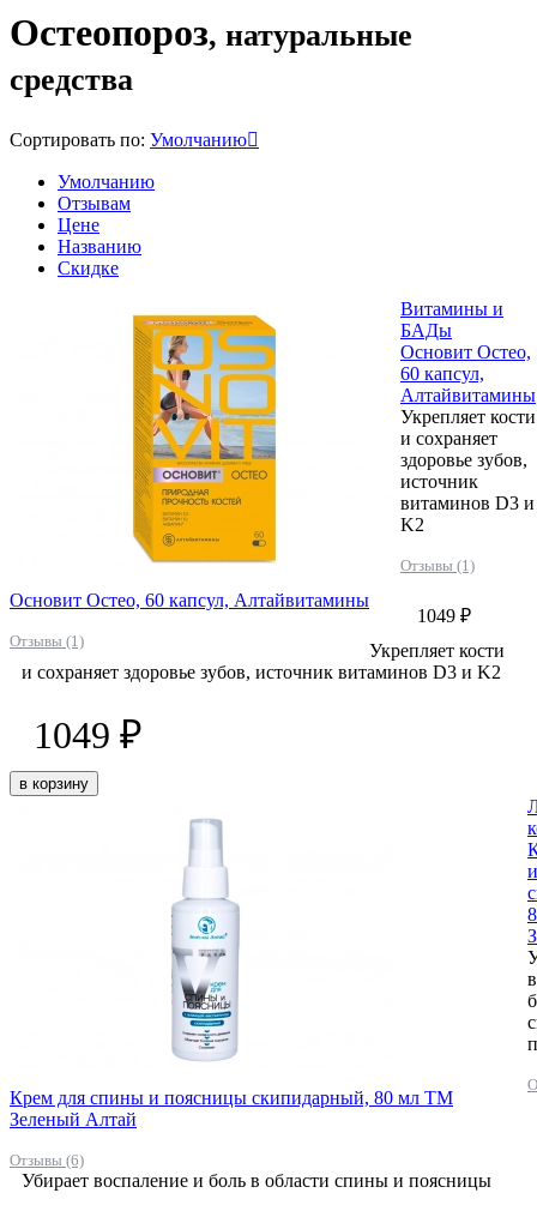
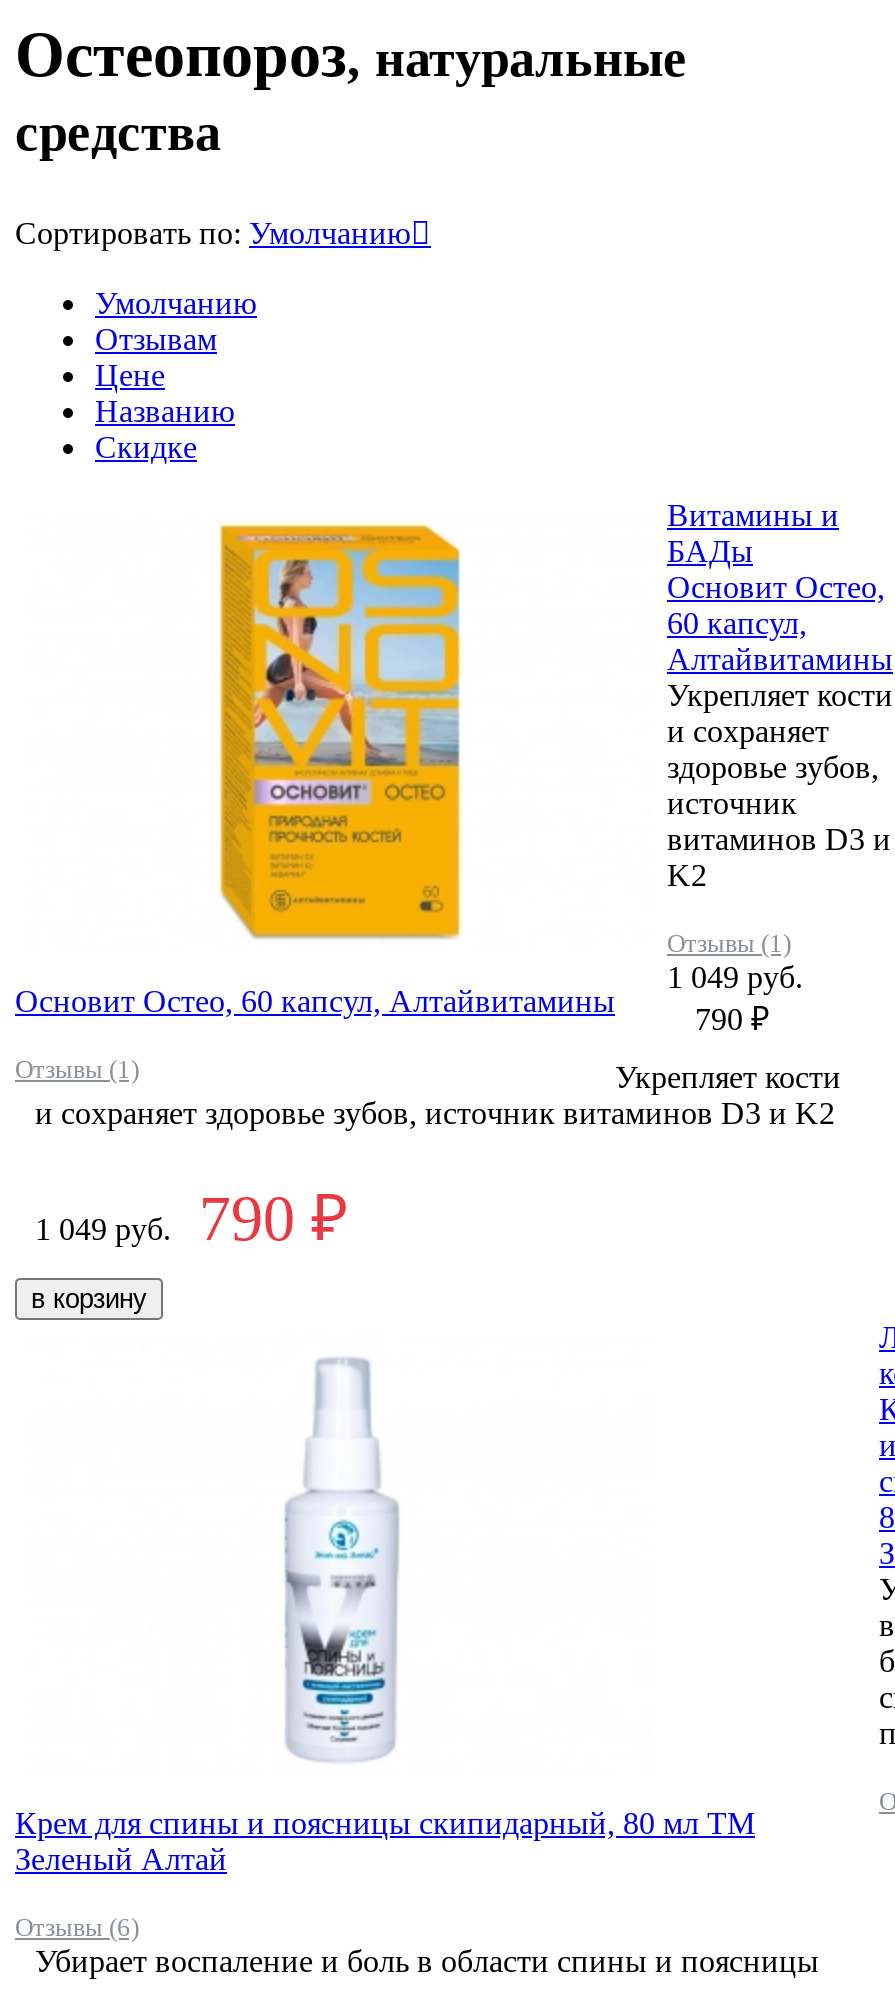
[417,605,471,626] 1049 ₽ -> [667,960,803,1036] 1 049 руб. | 790 ₽
[34,713,143,756] 1049 ₽ -> [35,1182,349,1254] 1 049 руб. | 790 ₽

